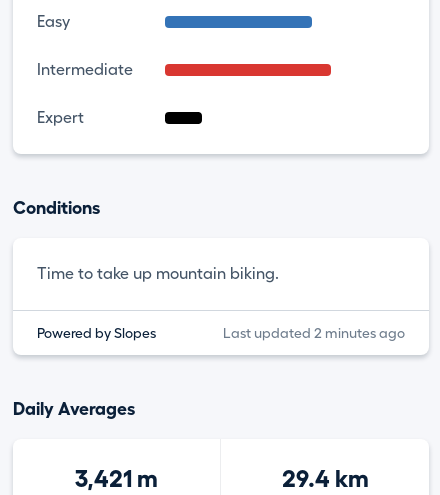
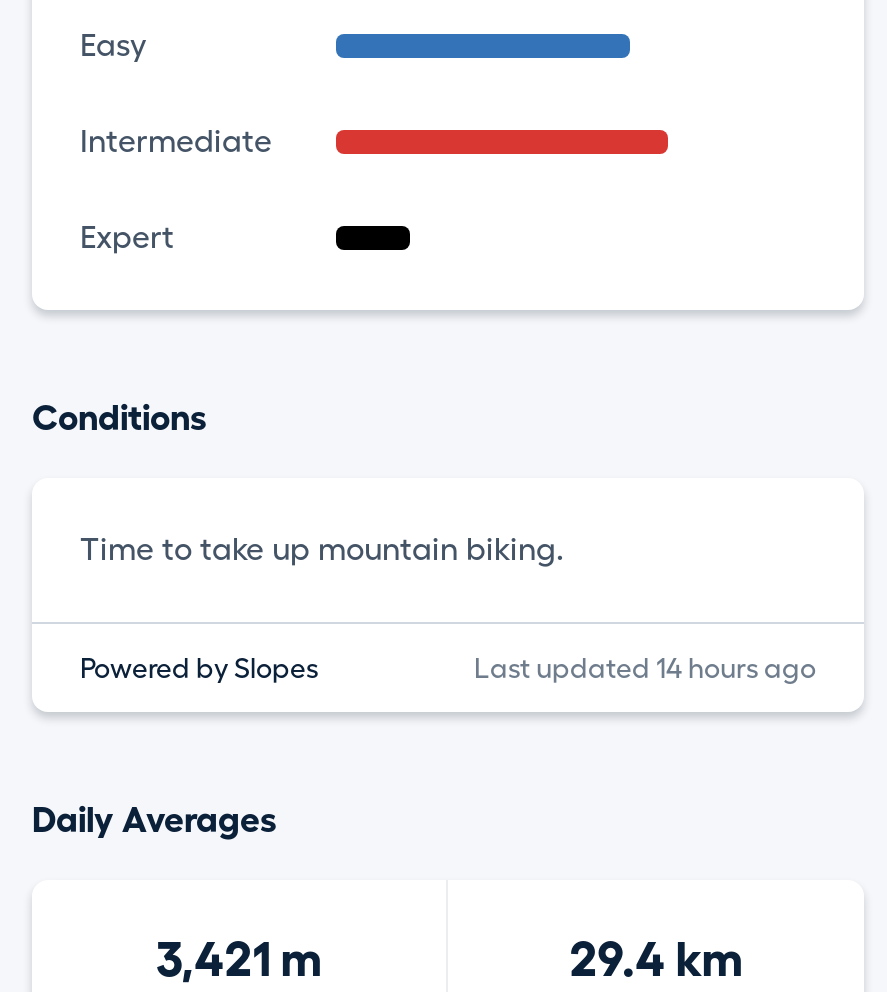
[223,326,405,340] Last updated 2 minutes ago -> [474,654,816,682] Last updated 14 hours ago

